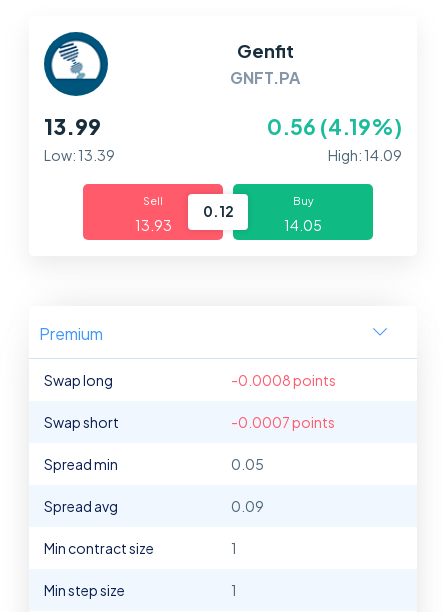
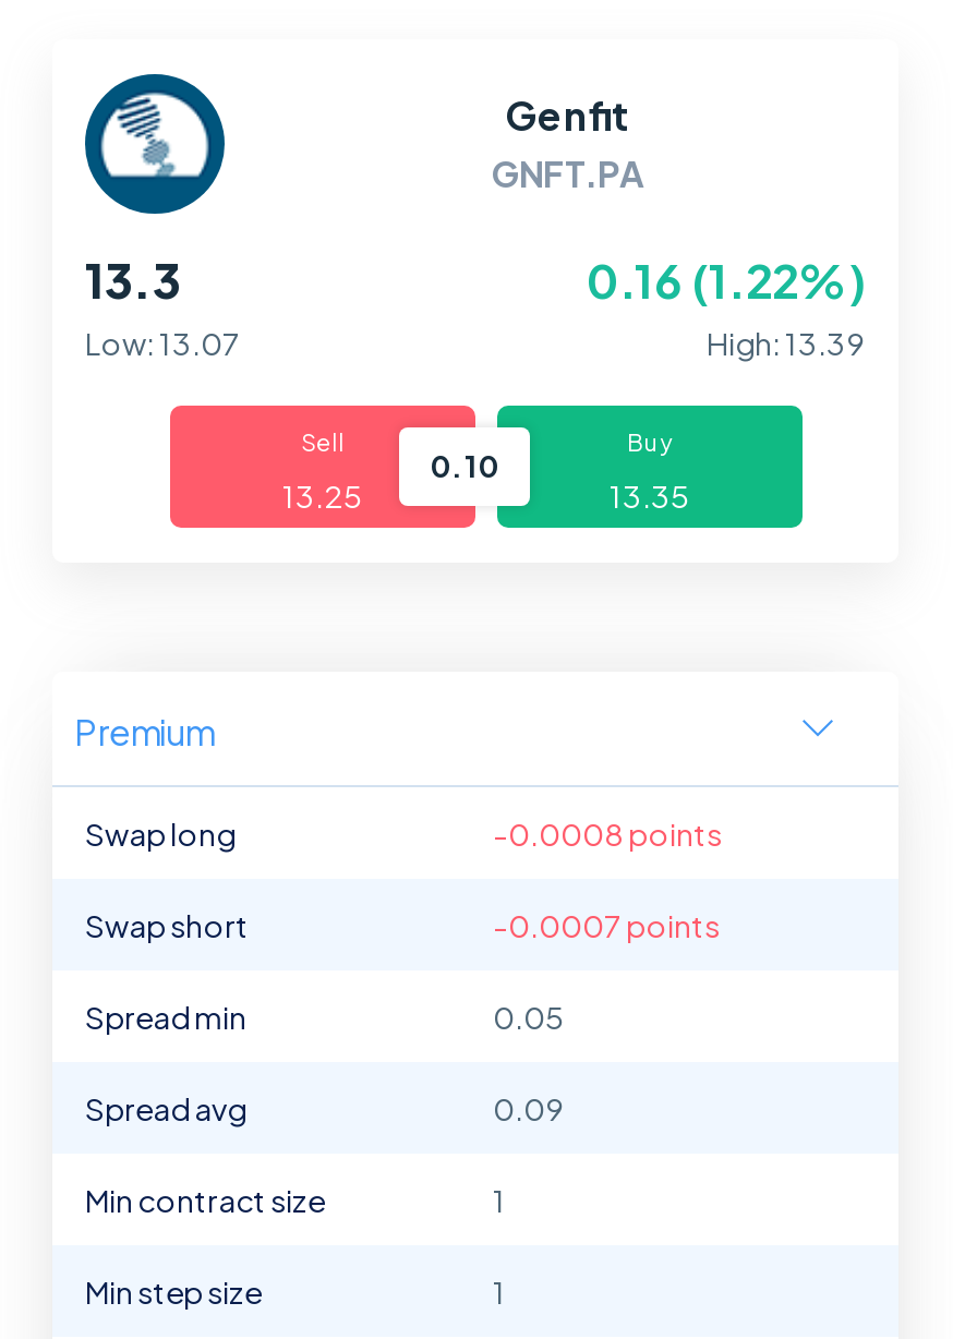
[44,113,101,140] 13.99 -> [85,251,181,310] 13.3
[267,113,402,140] 0.56 (4.19%) -> [587,251,866,310] 0.16 (1.22%)
[44,146,115,164] Low: 13.39 -> [85,323,240,362] Low: 13.07
[328,146,402,164] High: 14.09 -> [707,323,866,362] High: 13.39
[202,203,233,220] 0.12 -> [430,447,499,484] 0.10
[134,216,171,234] 13.93 -> [282,475,363,515] 13.25
[284,216,322,234] 14.05 -> [610,475,690,515] 13.35

